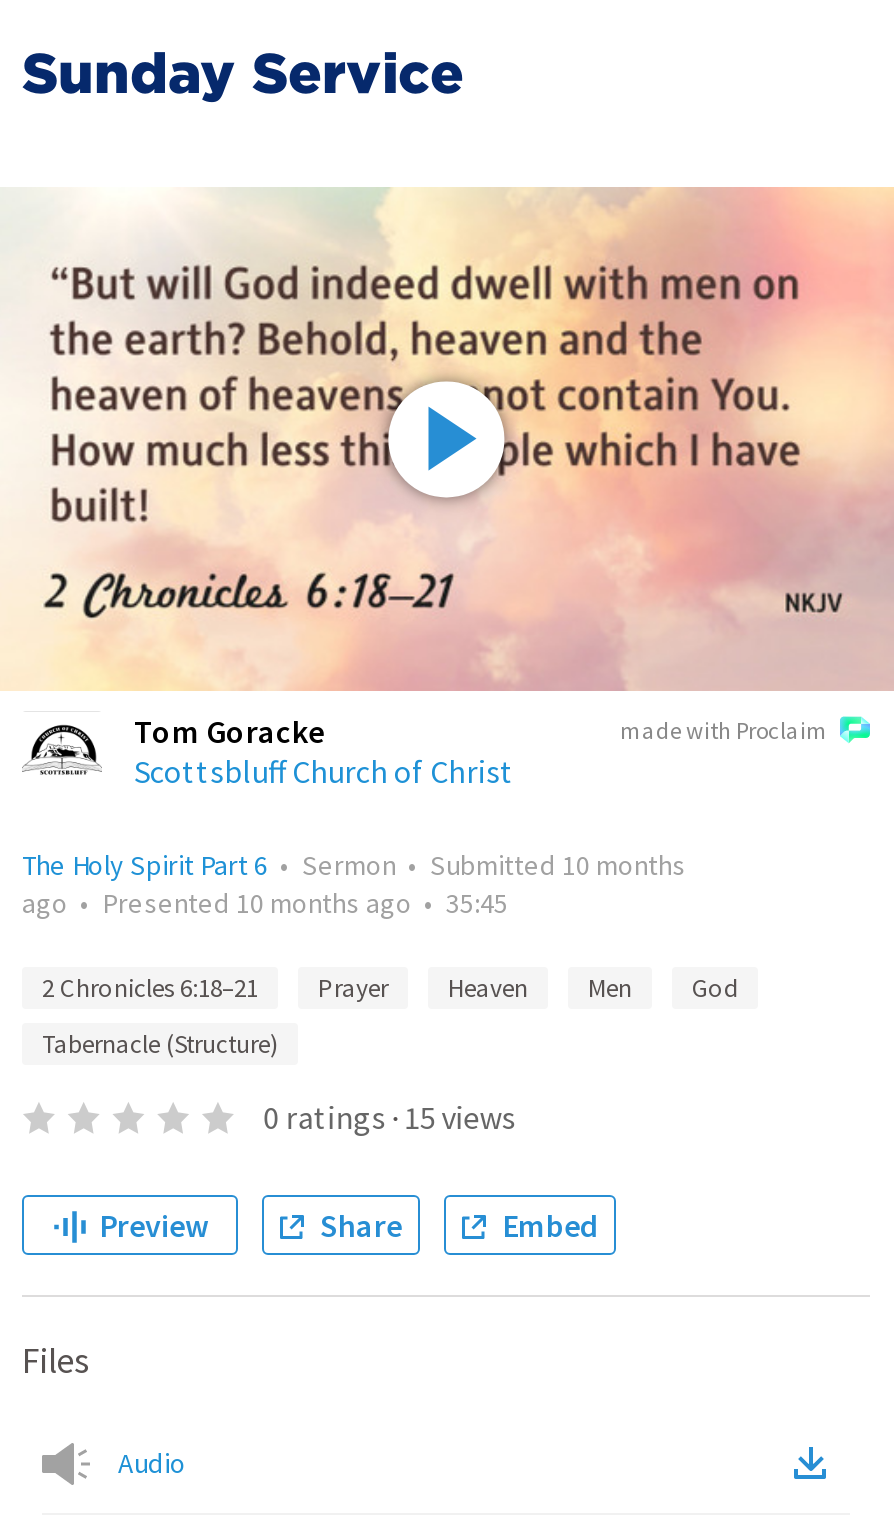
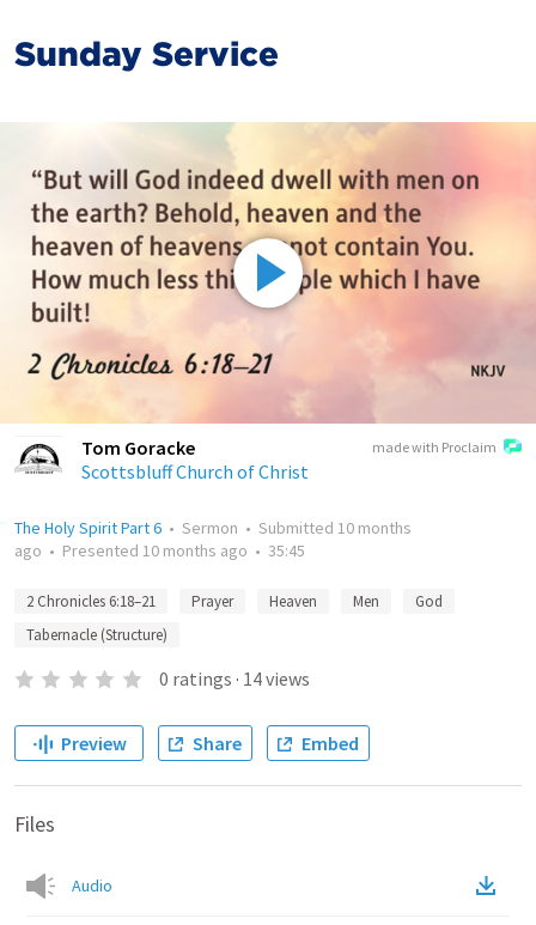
[263,1097,515,1137] 0 ratings · 15 views -> [159,667,310,690] 0 ratings · 14 views

